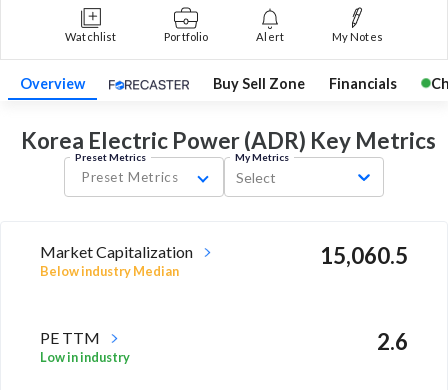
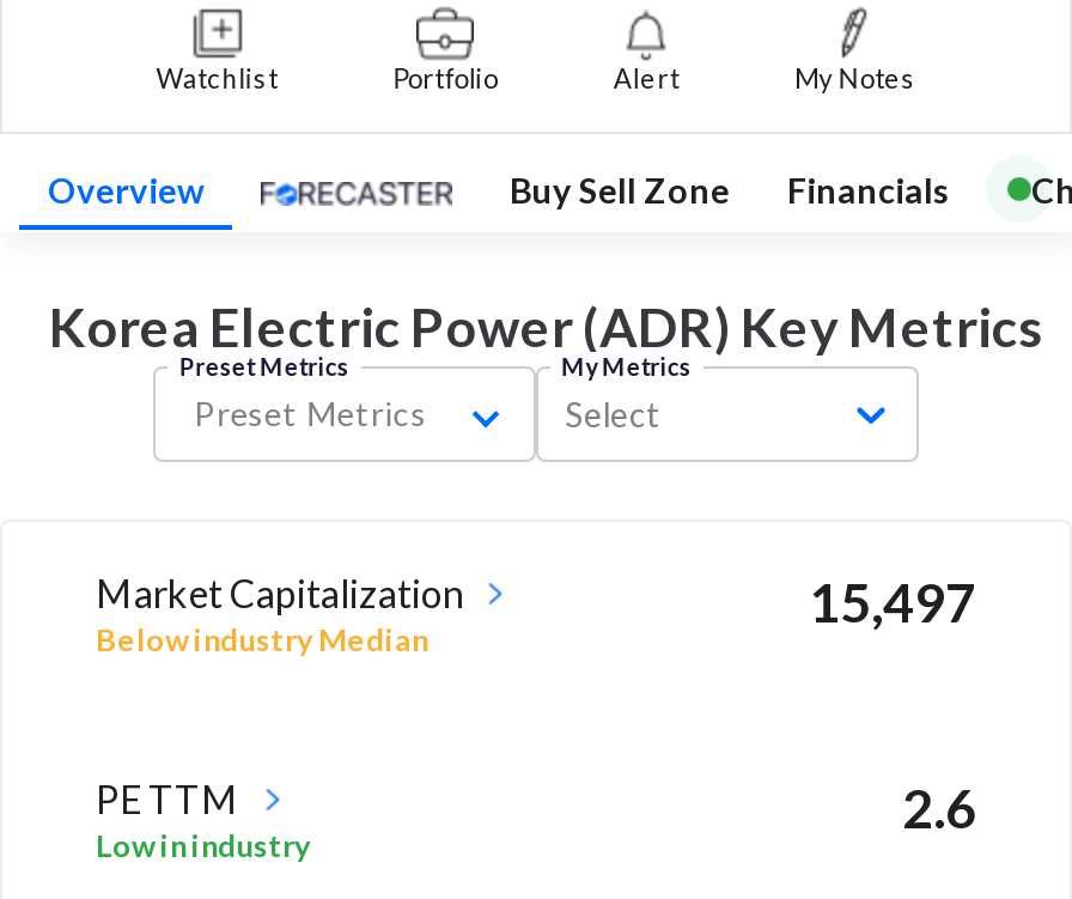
[320,242,408,269] 15,060.5 -> [809,570,976,635] 15,497

